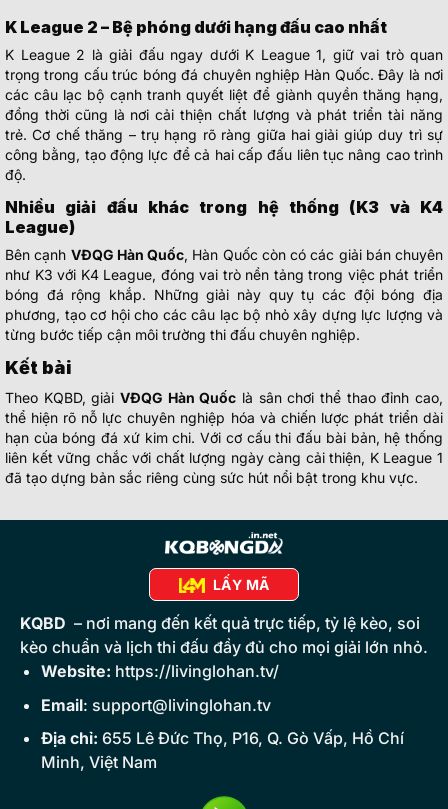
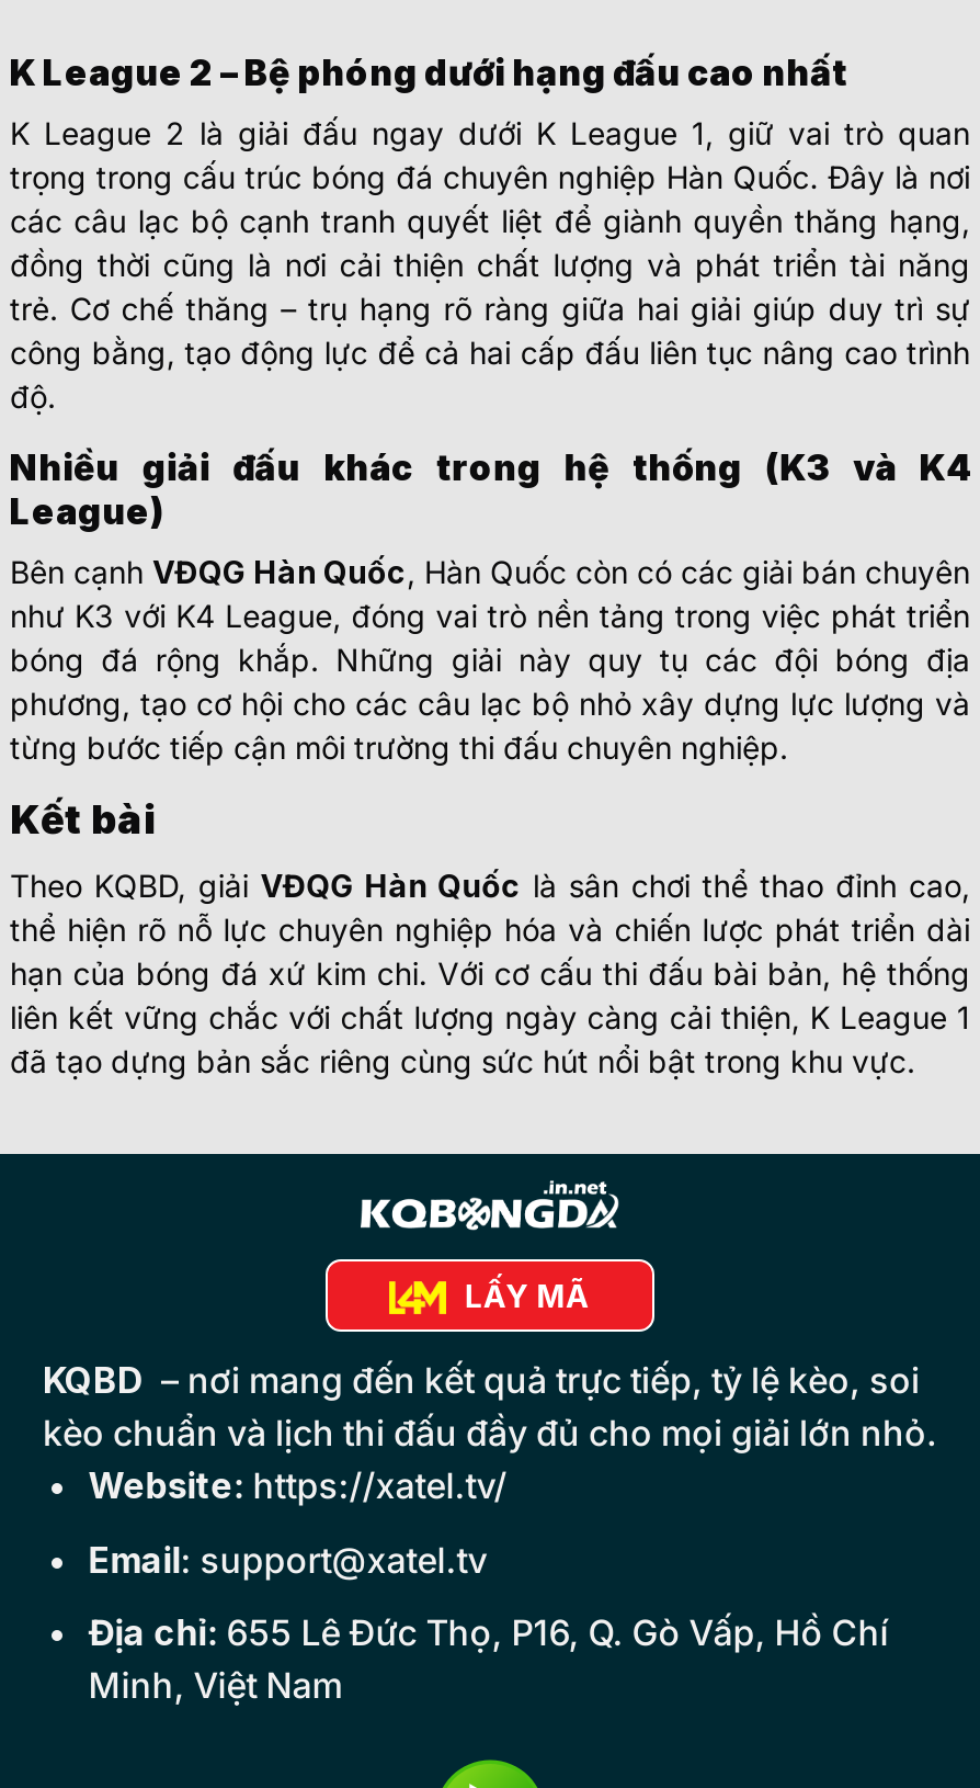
[41,661,279,681] Website: https://livinglohan.tv/ -> [88,1464,507,1507] Website: https://xatel.tv/
[41,695,271,715] Email: support@livinglohan.tv -> [88,1537,487,1581] Email: support@xatel.tv

